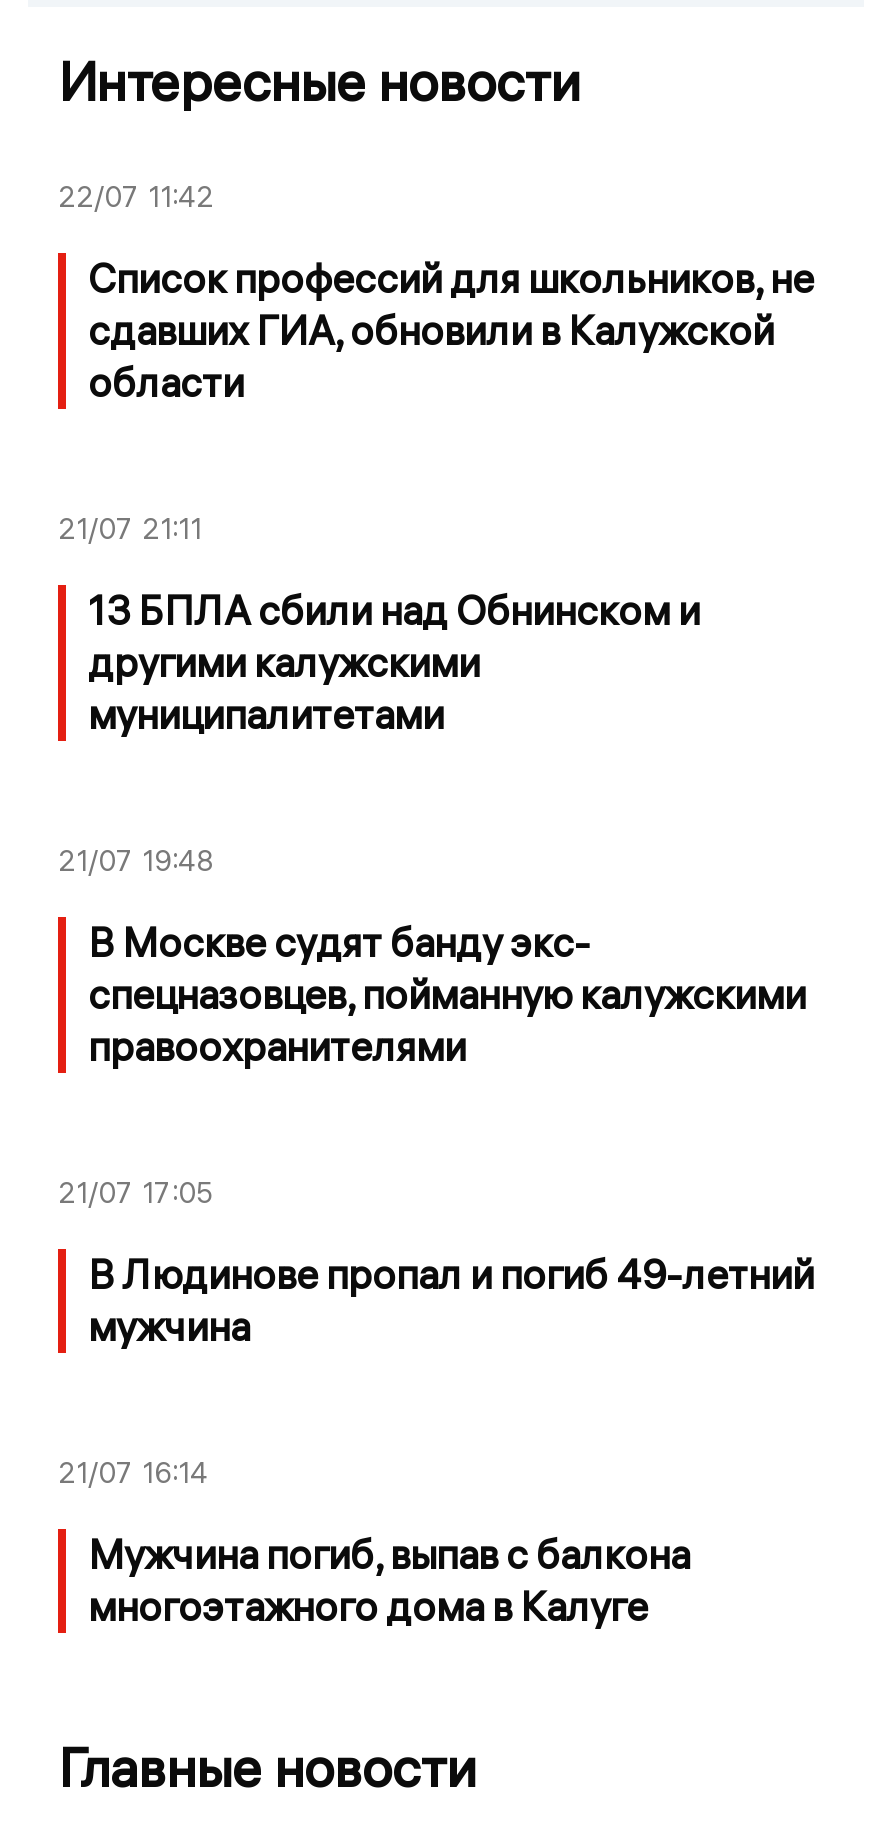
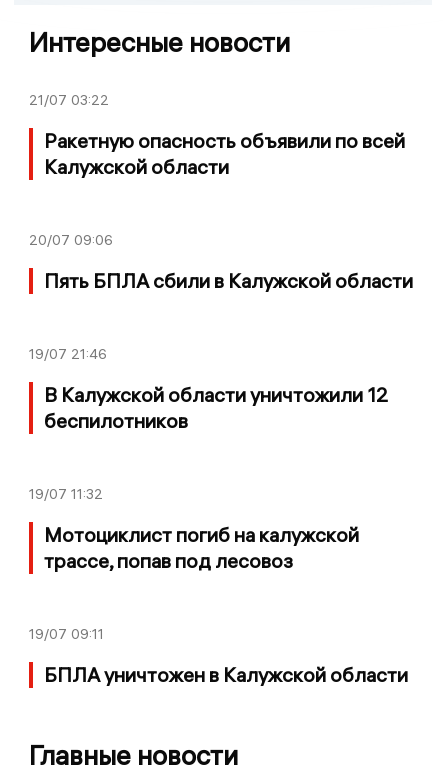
[58,178,214,214] 22/07 11:42 -> [29,91,109,109] 21/07 03:22
[88,252,814,406] Список профессий для школьников, не | сдавших ГИА, обновили в Калужской | области -> [44,128,405,179] Ракетную опасность объявили по всей | Калужской области
[58,510,202,546] 21/07 21:11 -> [29,231,113,249] 20/07 09:06
[88,584,700,738] 13 БПЛА сбили над Обнинском и | другими калужскими | муниципалитетами -> [44,268,413,293] Пять БПЛА сбили в Калужской области
[58,842,214,878] 21/07 19:48 -> [29,345,107,363] 19/07 21:46
[88,916,806,1070] В Москве судят банду экс- | спецназовцев, пойманную калужскими | правоохранителями -> [44,382,388,433] В Калужской области уничтожили 12 | беспилотников
[58,1174,214,1210] 21/07 17:05 -> [29,485,103,503] 19/07 11:32
[88,1248,814,1350] В Людинове пропал и погиб 49-летний | мужчина -> [44,522,359,573] Мотоциклист погиб на калужской | трассе, попав под лесовоз
[58,1454,208,1490] 21/07 16:14 -> [29,625,104,643] 19/07 09:11
[88,1528,690,1630] Мужчина погиб, выпав с балкона | многоэтажного дома в Калуге -> [44,662,408,687] БПЛА уничтожен в Калужской области

